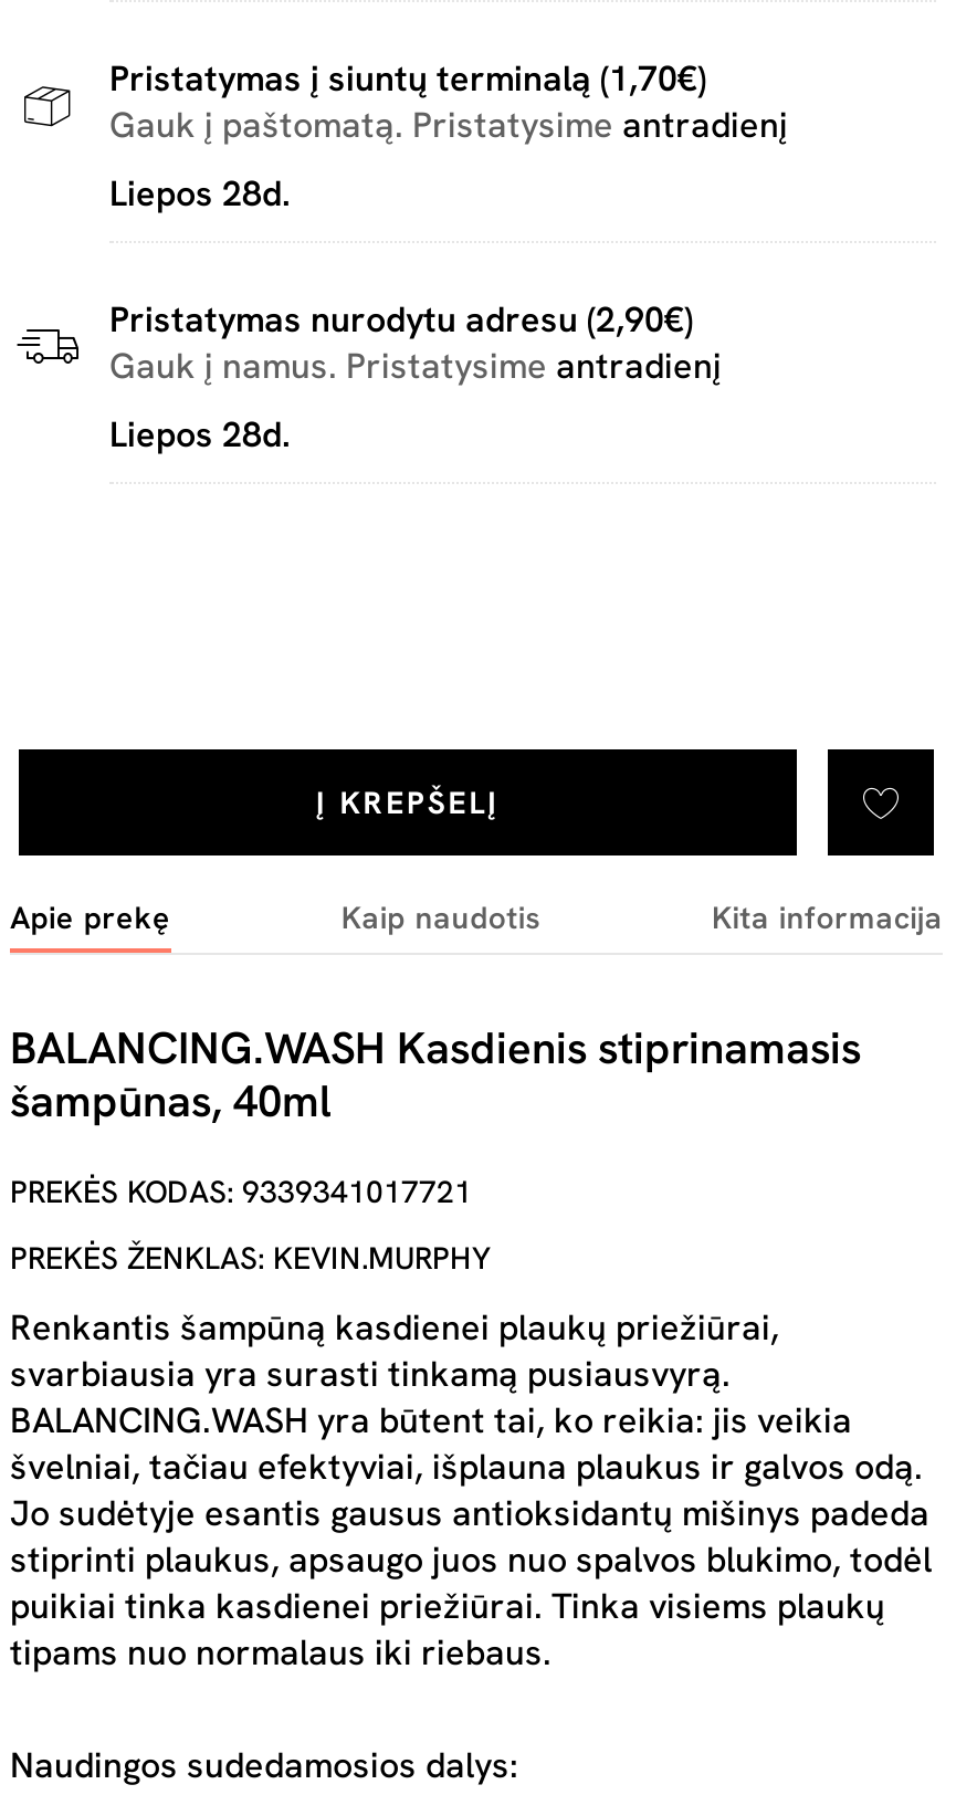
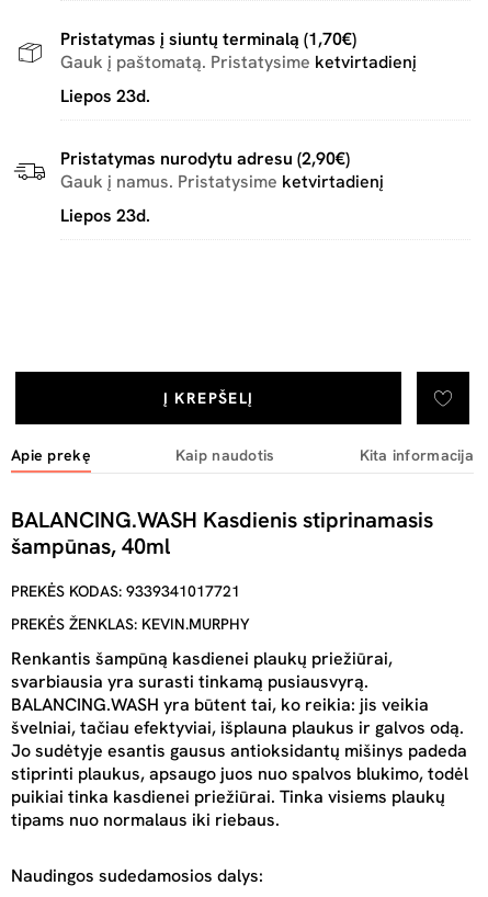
[109,102,788,148] Gauk į paštomatą. Pristatysime antradienį -> [60,50,417,73] Gauk į paštomatą. Pristatysime ketvirtadienį
[109,170,291,217] Liepos 28d. -> [60,84,150,107] Liepos 23d.
[109,343,722,389] Gauk į namus. Pristatysime antradienį -> [60,170,384,193] Gauk į namus. Pristatysime ketvirtadienį
[109,411,291,458] Liepos 28d. -> [60,204,150,227] Liepos 23d.

